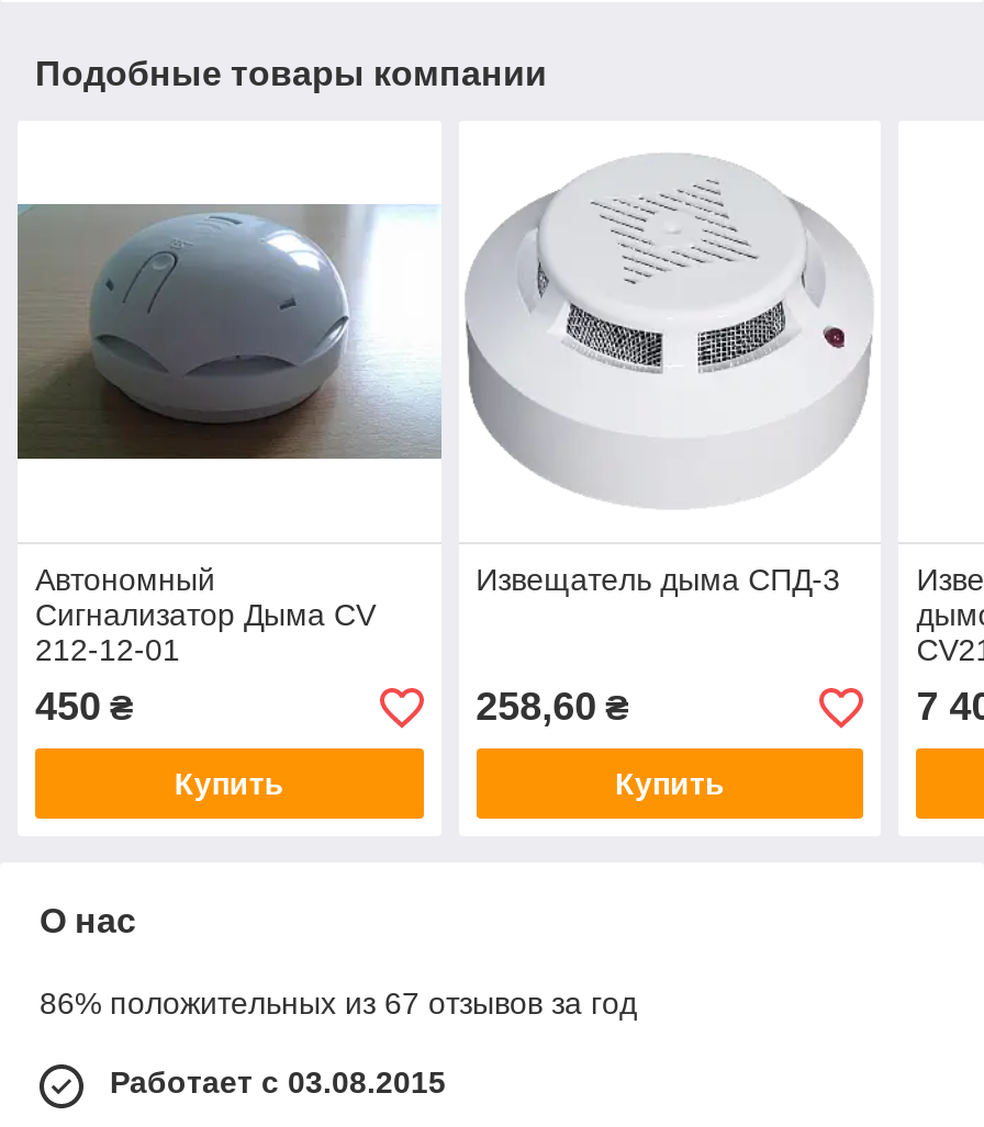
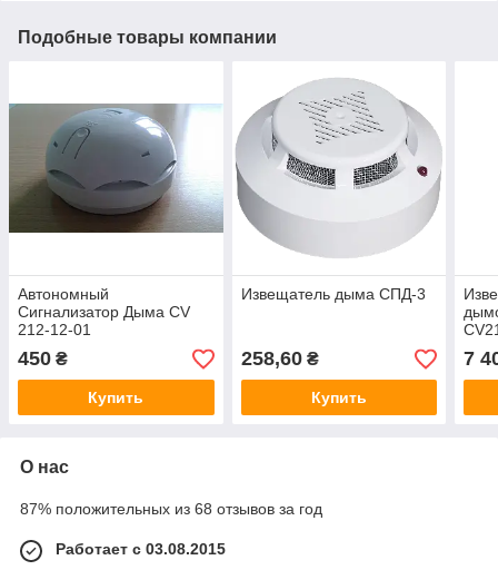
[40,986,637,1021] 86% положительных из 67 отзывов за год -> [20,500,322,518] 87% положительных из 68 отзывов за год

